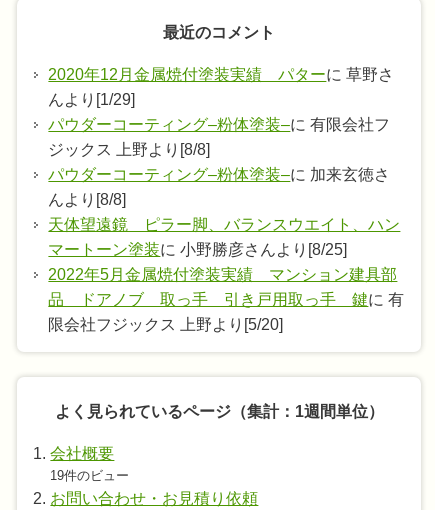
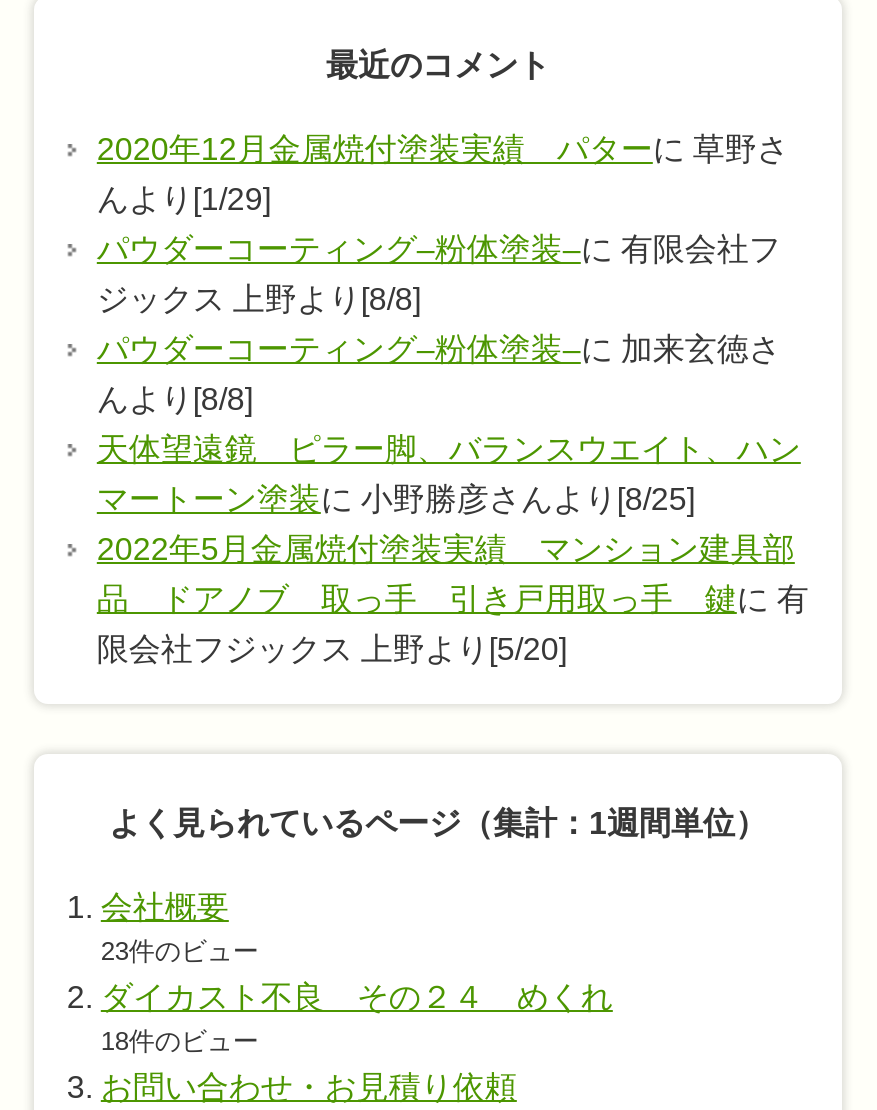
[50,468,129,483] 19件のビュー -> [101,936,613,1056] 23件のビュー | ダイカスト不良 その２４ めくれ | 18件のビュー

